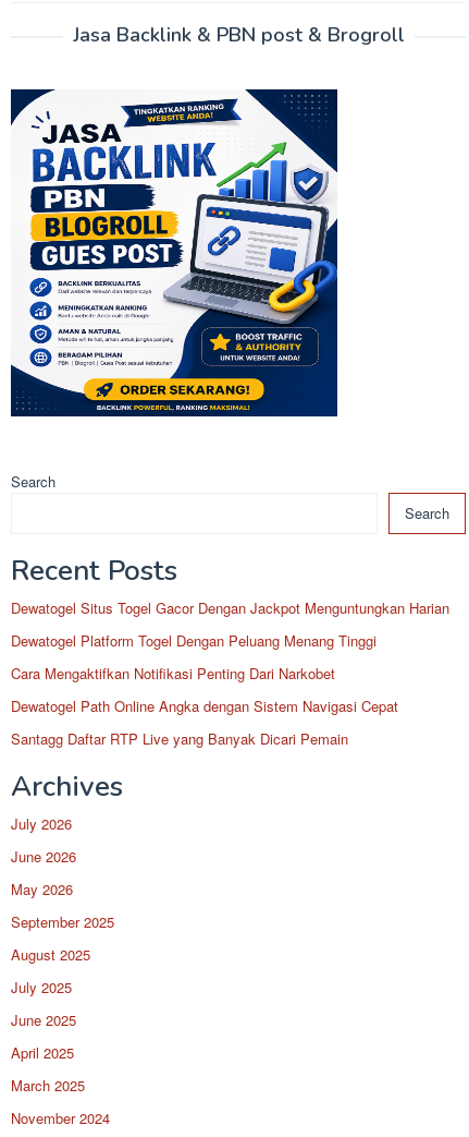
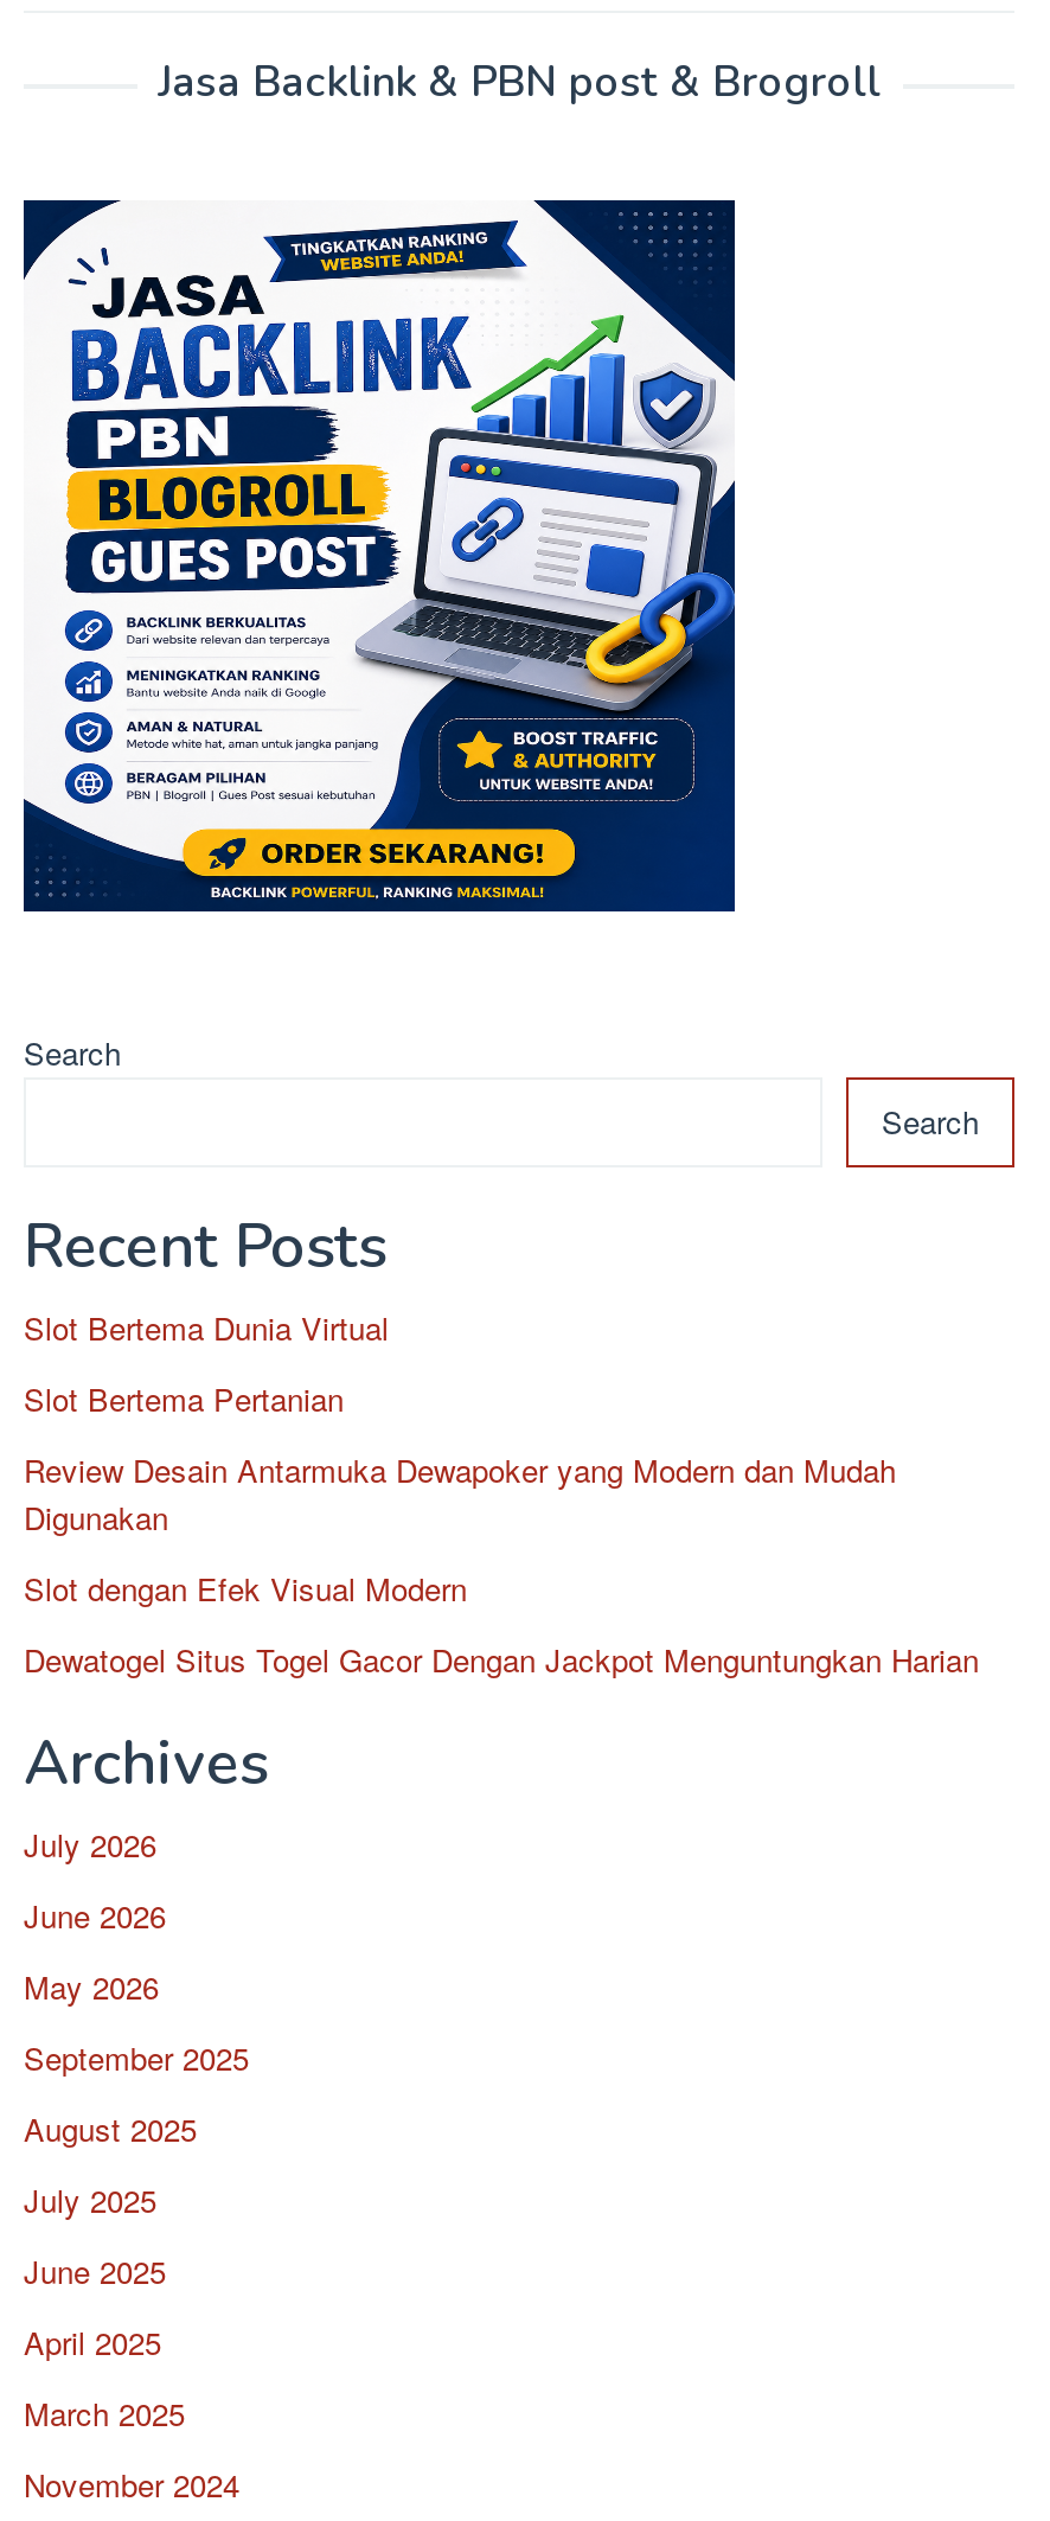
none -> [24,1305,896,1611] Slot Bertema Dunia Virtual | Slot Bertema Pertanian | Review Desain Antarmuka Dewapoker yang Modern dan Mudah | Digunakan | Slot dengan Efek Visual Modern
moved [11,597,449,618] -> [24,1637,979,1682]: Dewatogel Situs Togel Gacor Dengan Jackpot Menguntungkan Harian
[11,630,398,749] Dewatogel Platform Togel Dengan Peluang Menang Tinggi | Cara Mengaktifkan Notifikasi Penting Dari Narkobet | Dewatogel Path Online Angka dengan Sistem Navigasi Cepat | Santagg Daftar RTP Live yang Banyak Dicari Pemain -> none

